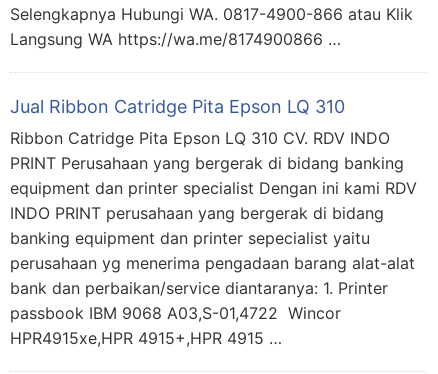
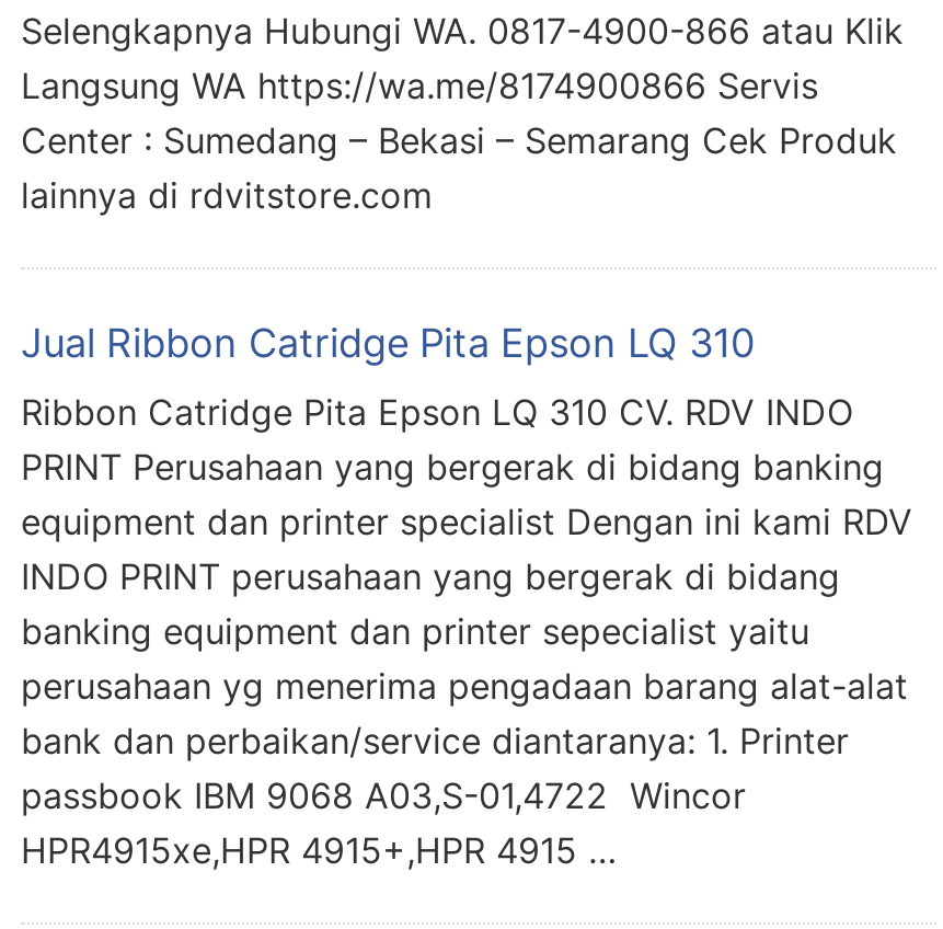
[10,28,341,48] Langsung WA https://wa.me/8174900866 … -> [21,62,897,216] Langsung WA https://wa.me/8174900866 Servis | Center : Sumedang – Bekasi – Semarang Cek Produk | lainnya di rdvitstore.com

